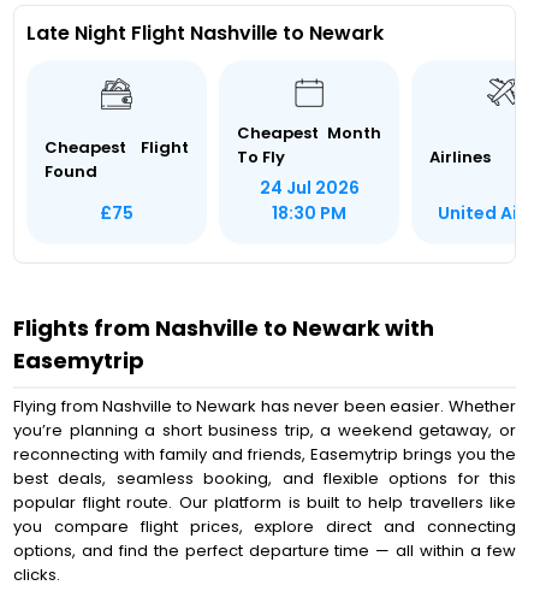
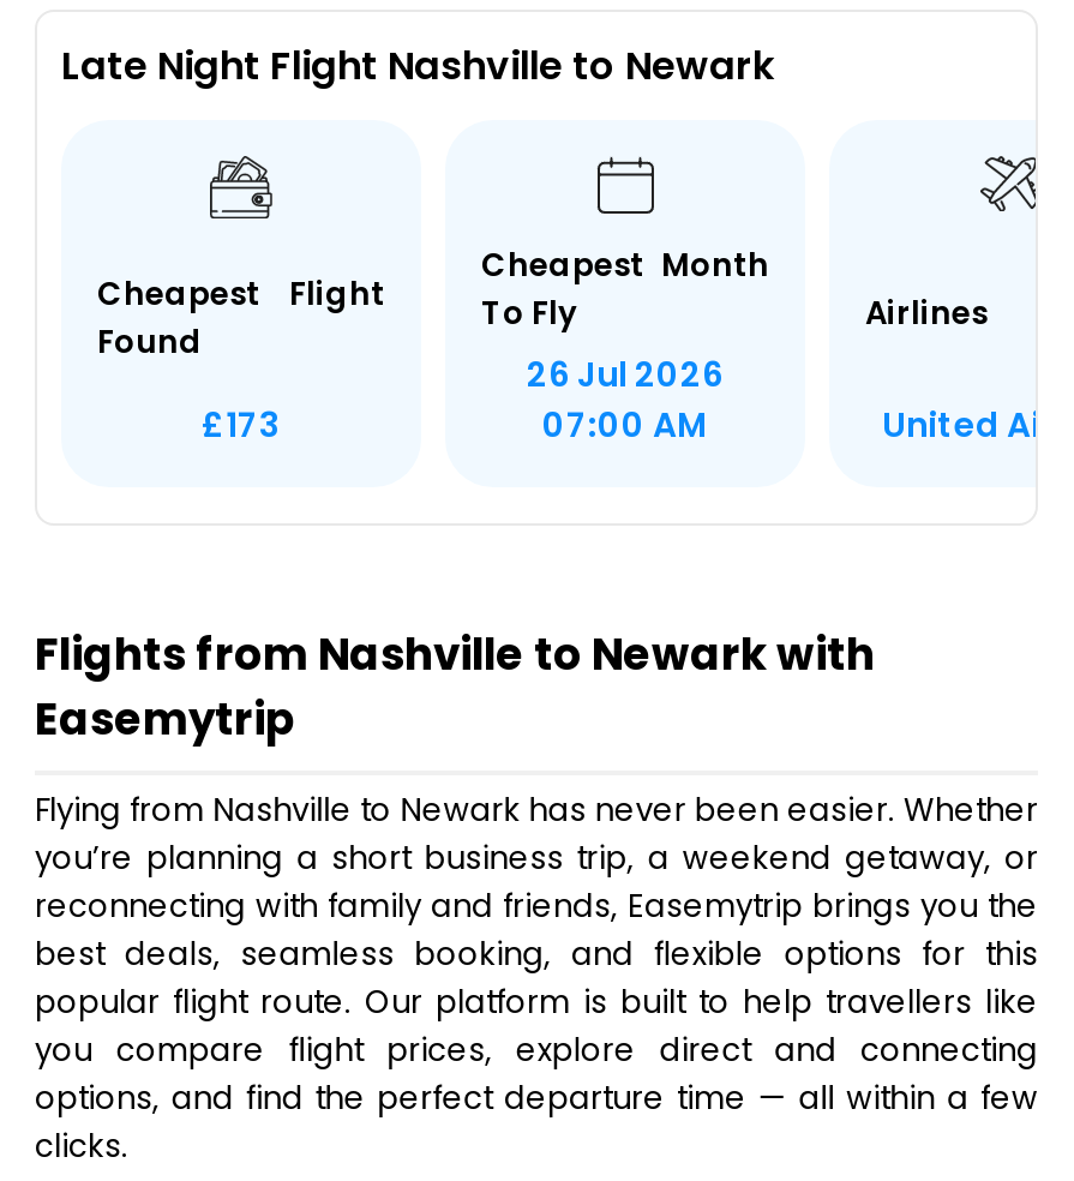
[259,176,359,226] 24 Jul 2026 | 18:30 PM -> [527,351,724,450] 26 Jul 2026 | 07:00 AM
[100,201,133,226] £75 -> [202,402,281,450] £173

